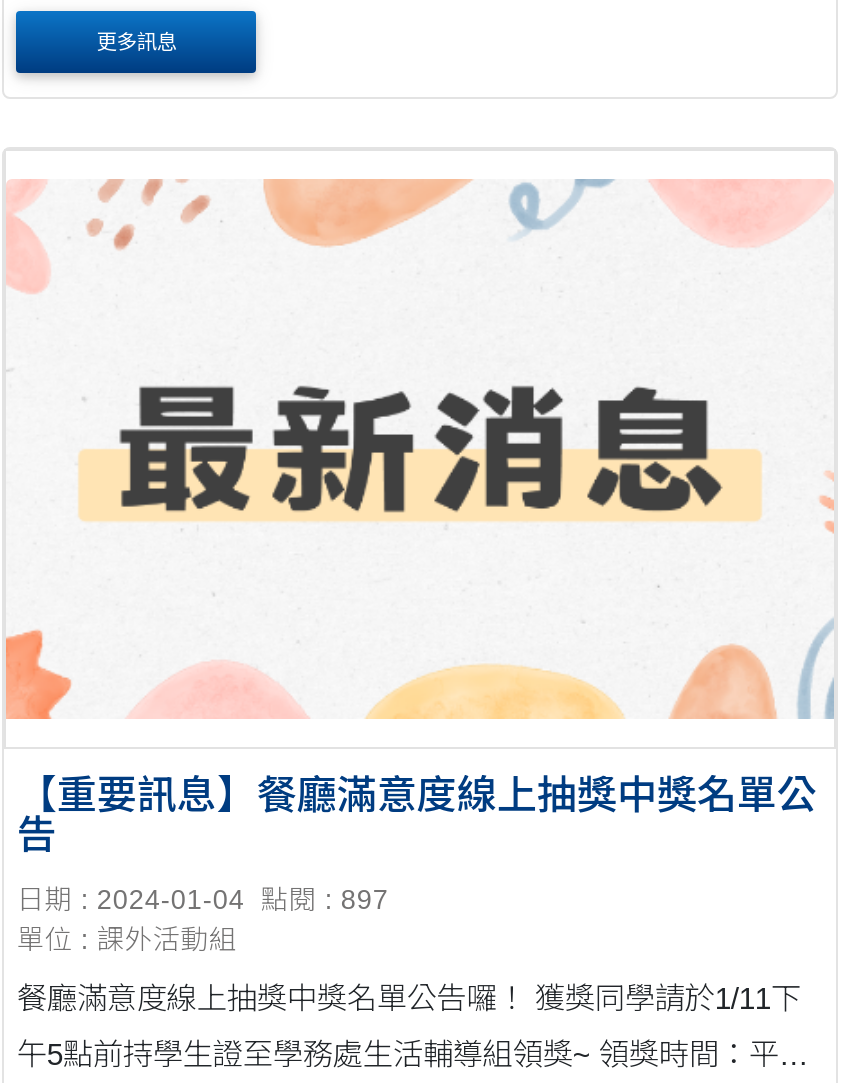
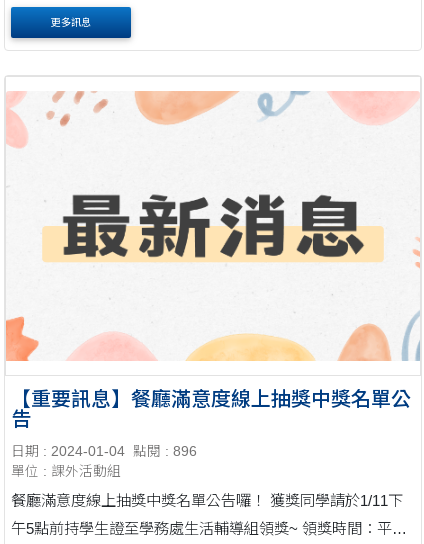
[17,885,389,915] 日期 : 2024-01-04 點閱 : 897 -> [11,444,197,459] 日期 : 2024-01-04 點閱 : 896

